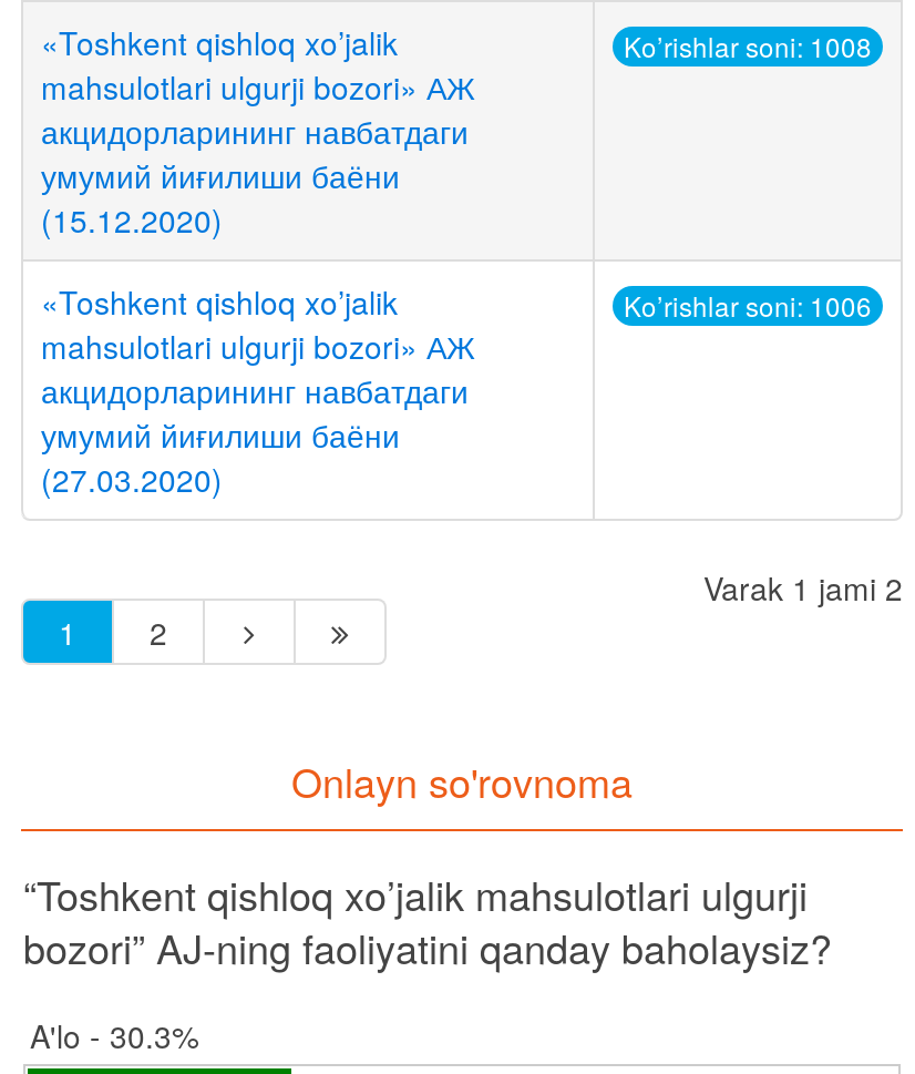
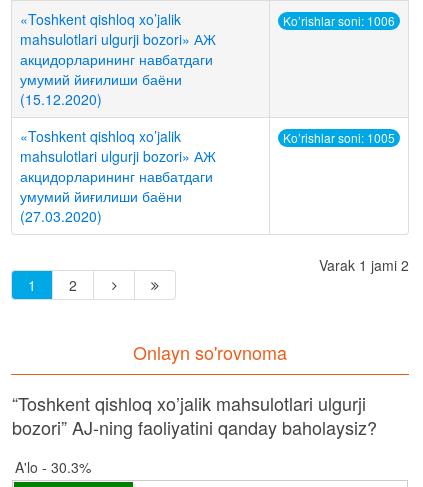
[624,27,872,65] Ko’rishlar soni: 1008 -> none
moved [624,287,872,324] -> [283,12,395,29]: Ko’rishlar soni: 1006
none -> [283,129,395,146] Ko’rishlar soni: 1005

